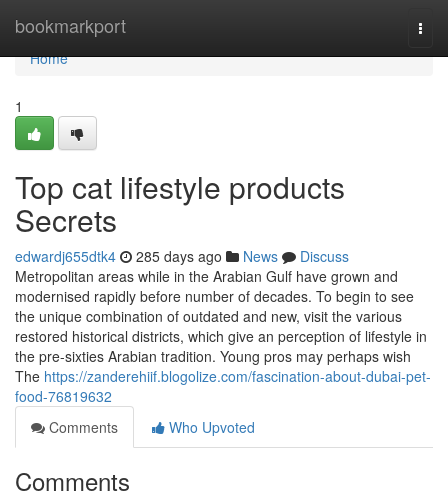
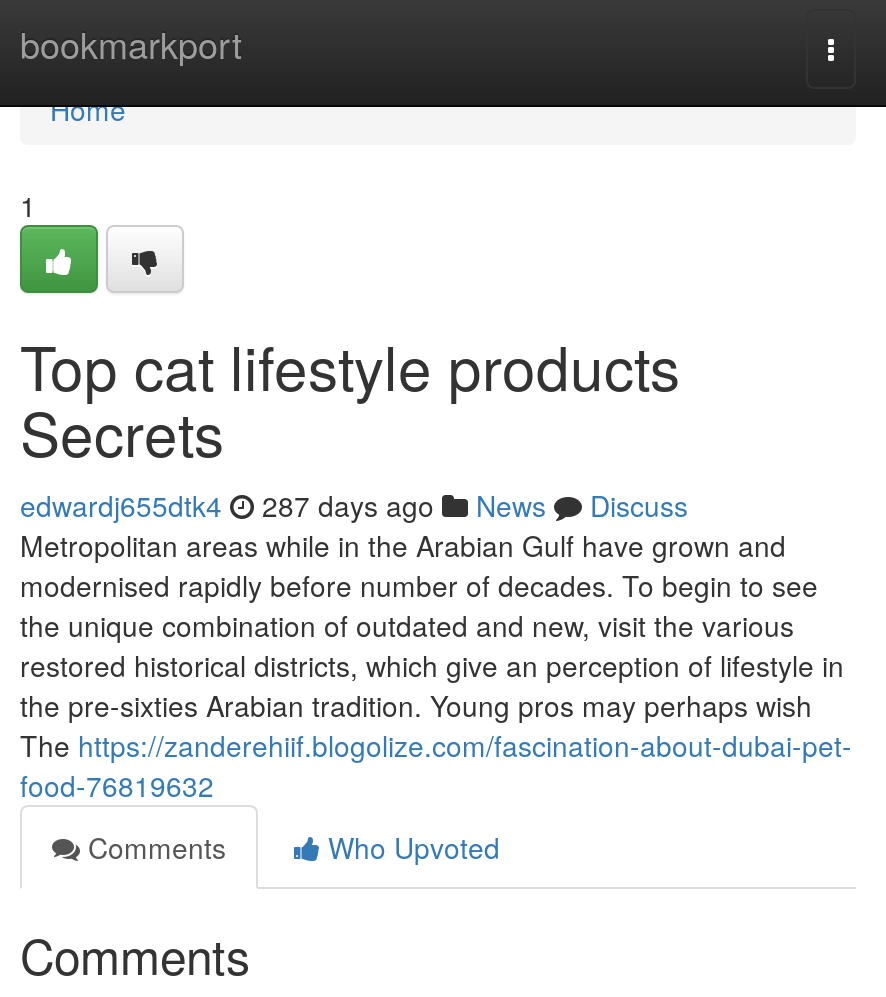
[15,246,349,266] edwardj655dtk4 285 days ago News Discuss -> [20,485,688,525] edwardj655dtk4 287 days ago News Discuss

